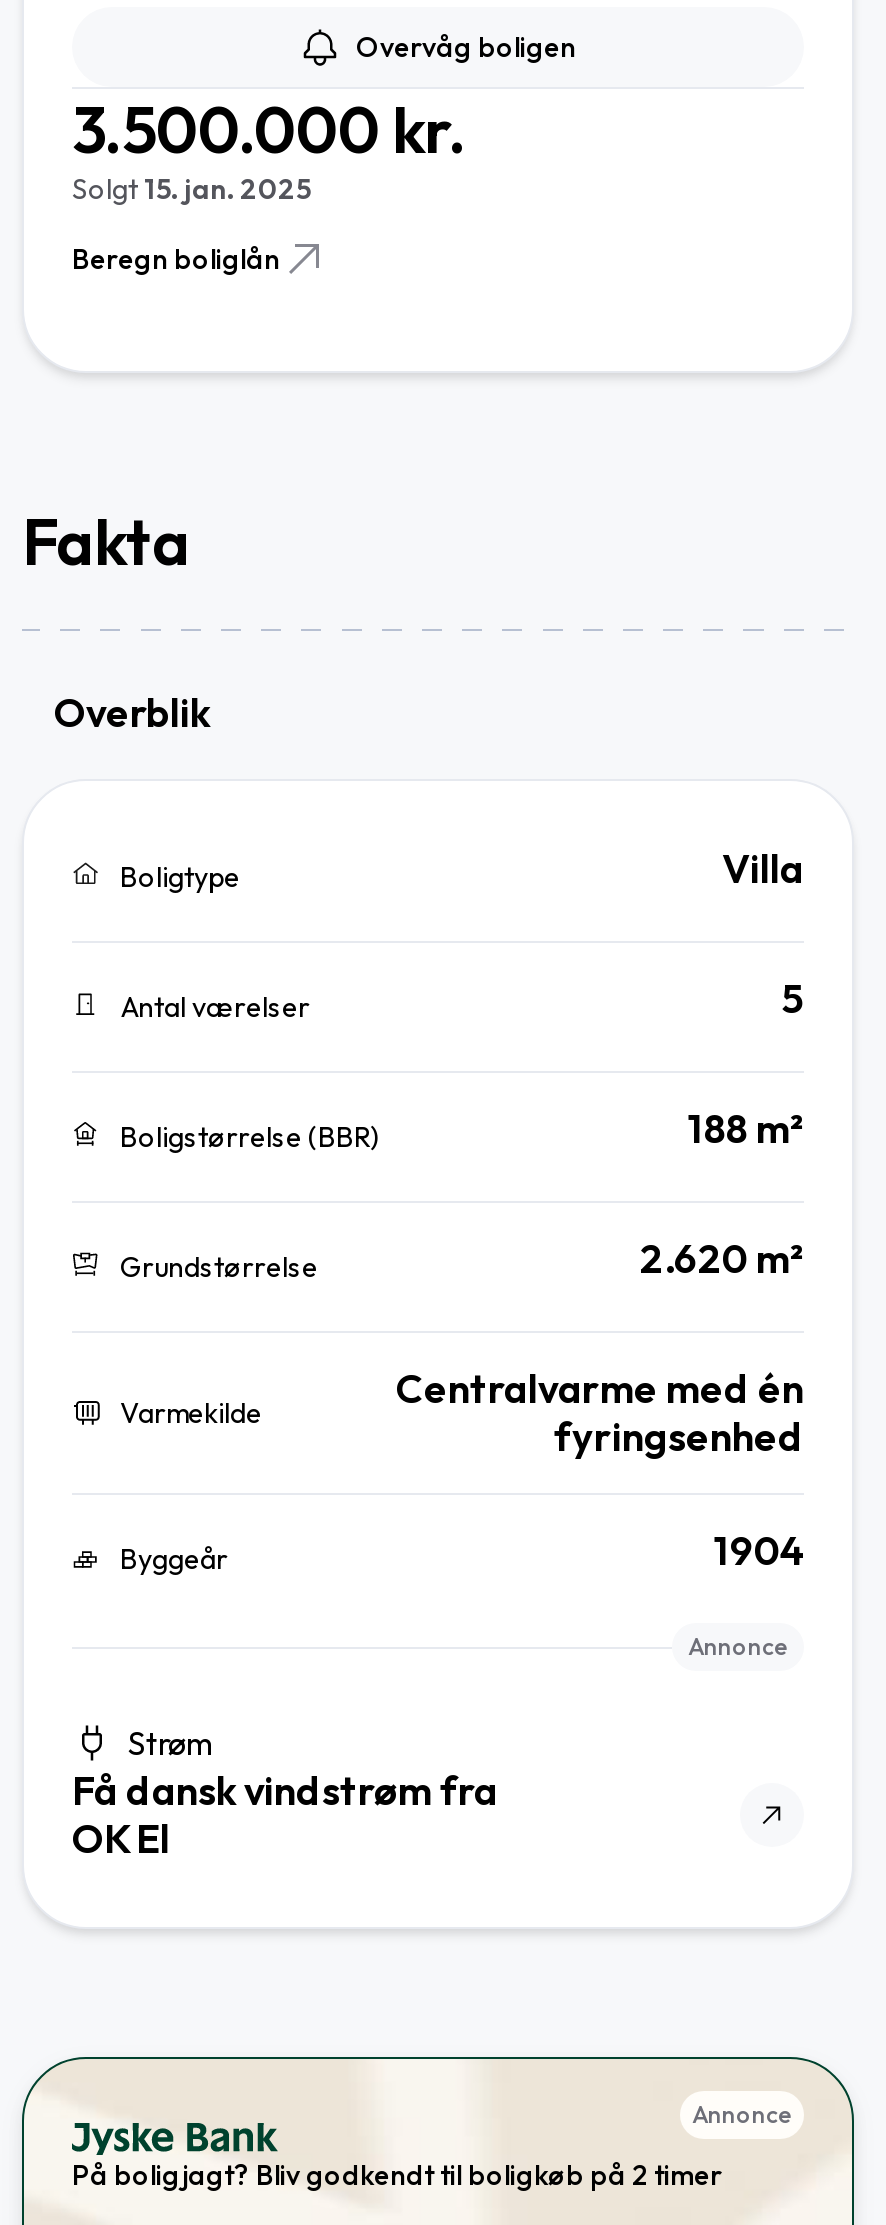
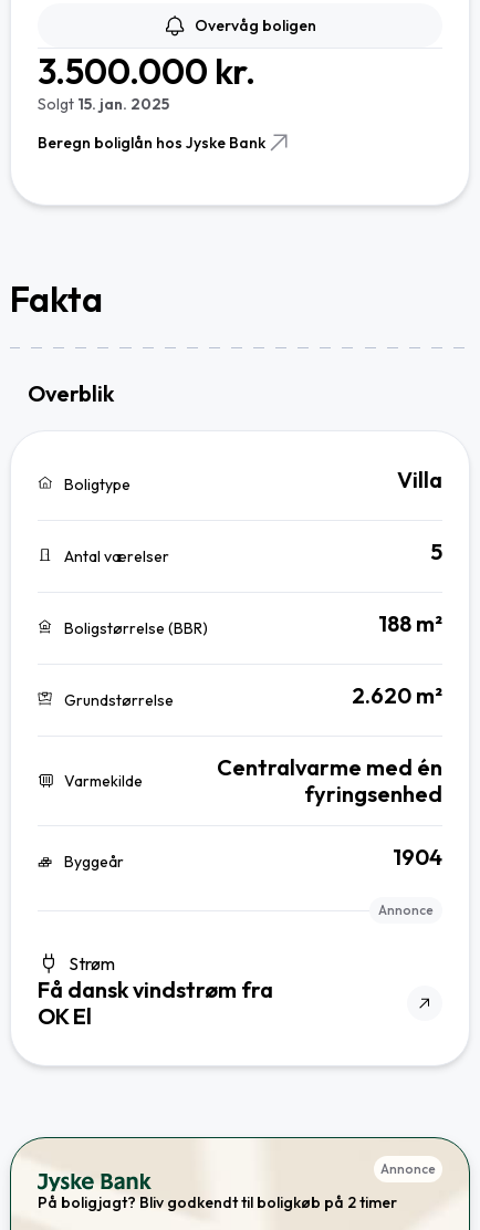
[72,240,280,276] Beregn boliglån -> [38,132,265,152] Beregn boliglån hos Jyske Bank

